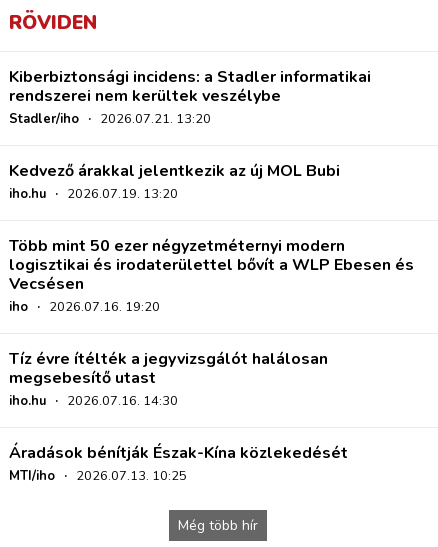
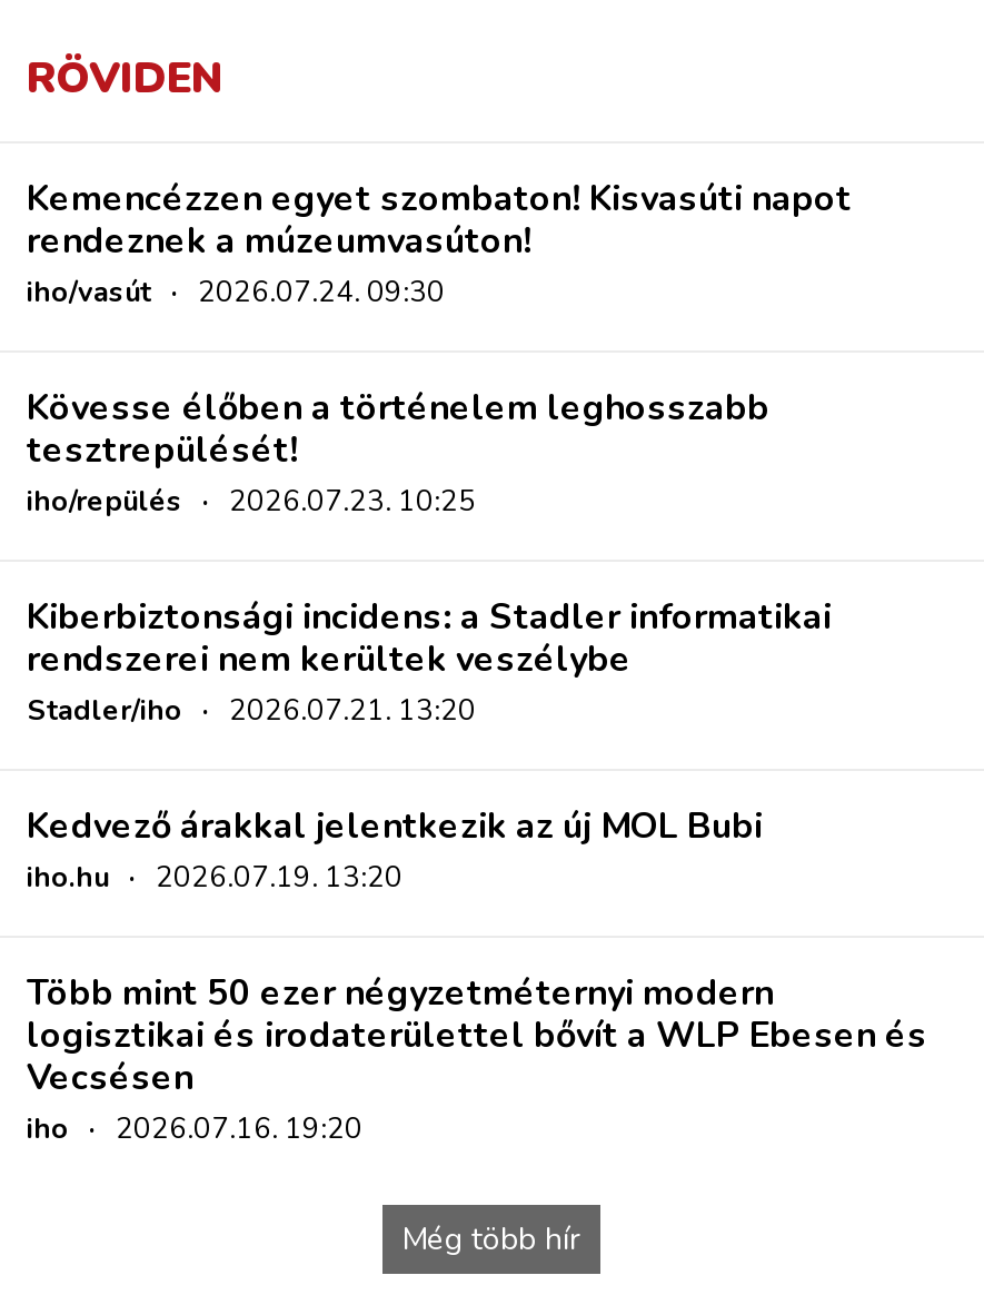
none -> [27,174,852,522] Kemencézzen egyet szombaton! Kisvasúti napot | rendeznek a múzeumvasúton! | iho/vasút · 2026.07.24. 09:30 | Kövesse élőben a történelem leghosszabb | tesztrepülését! | iho/repülés · 2026.07.23. 10:25
moved [9,66,414,316] -> [27,593,927,1149]: Kiberbiztonsági incidens: a Stadler informatikai | rendszerei nem kerültek veszélybe | Stadler/iho · 2026.07.21. 13:20 | ... | Vecsésen | iho · 2026.07.16. 19:20
[9,348,348,485] Tíz évre ítélték a jegyvizsgálót halálosan | megsebesítő utast | iho.hu · 2026.07.16. 14:30 | Áradások bénítják Észak-Kína közlekedését | MTI/iho · 2026.07.13. 10:25 -> none

